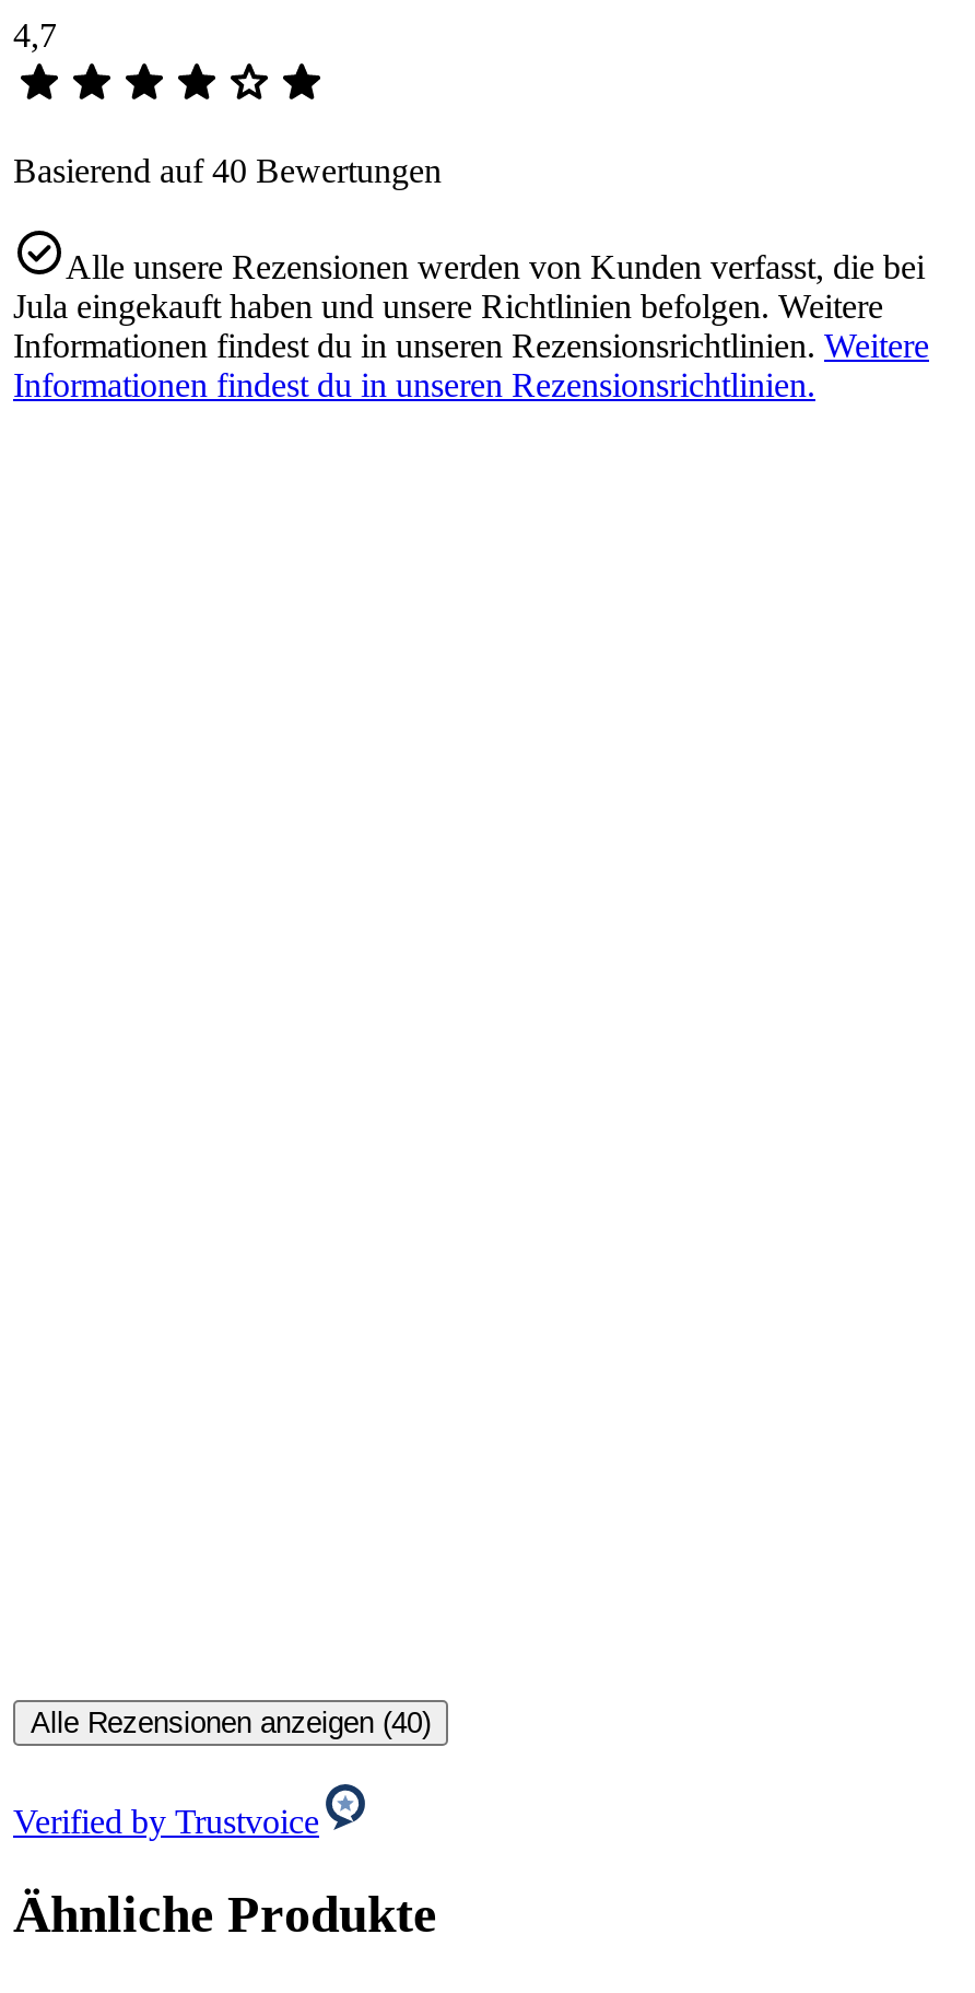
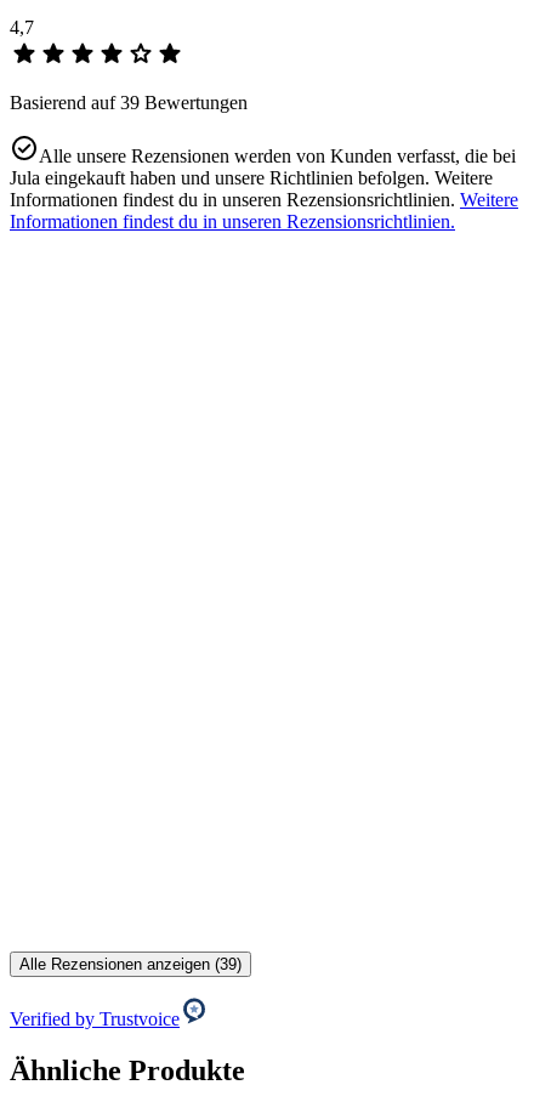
[13,151,442,188] Basierend auf 40 Bewertungen -> [10,92,248,112] Basierend auf 39 Bewertungen
[31,1706,431,1738] Alle Rezensionen anzeigen (40) -> [19,955,242,973] Alle Rezensionen anzeigen (39)

